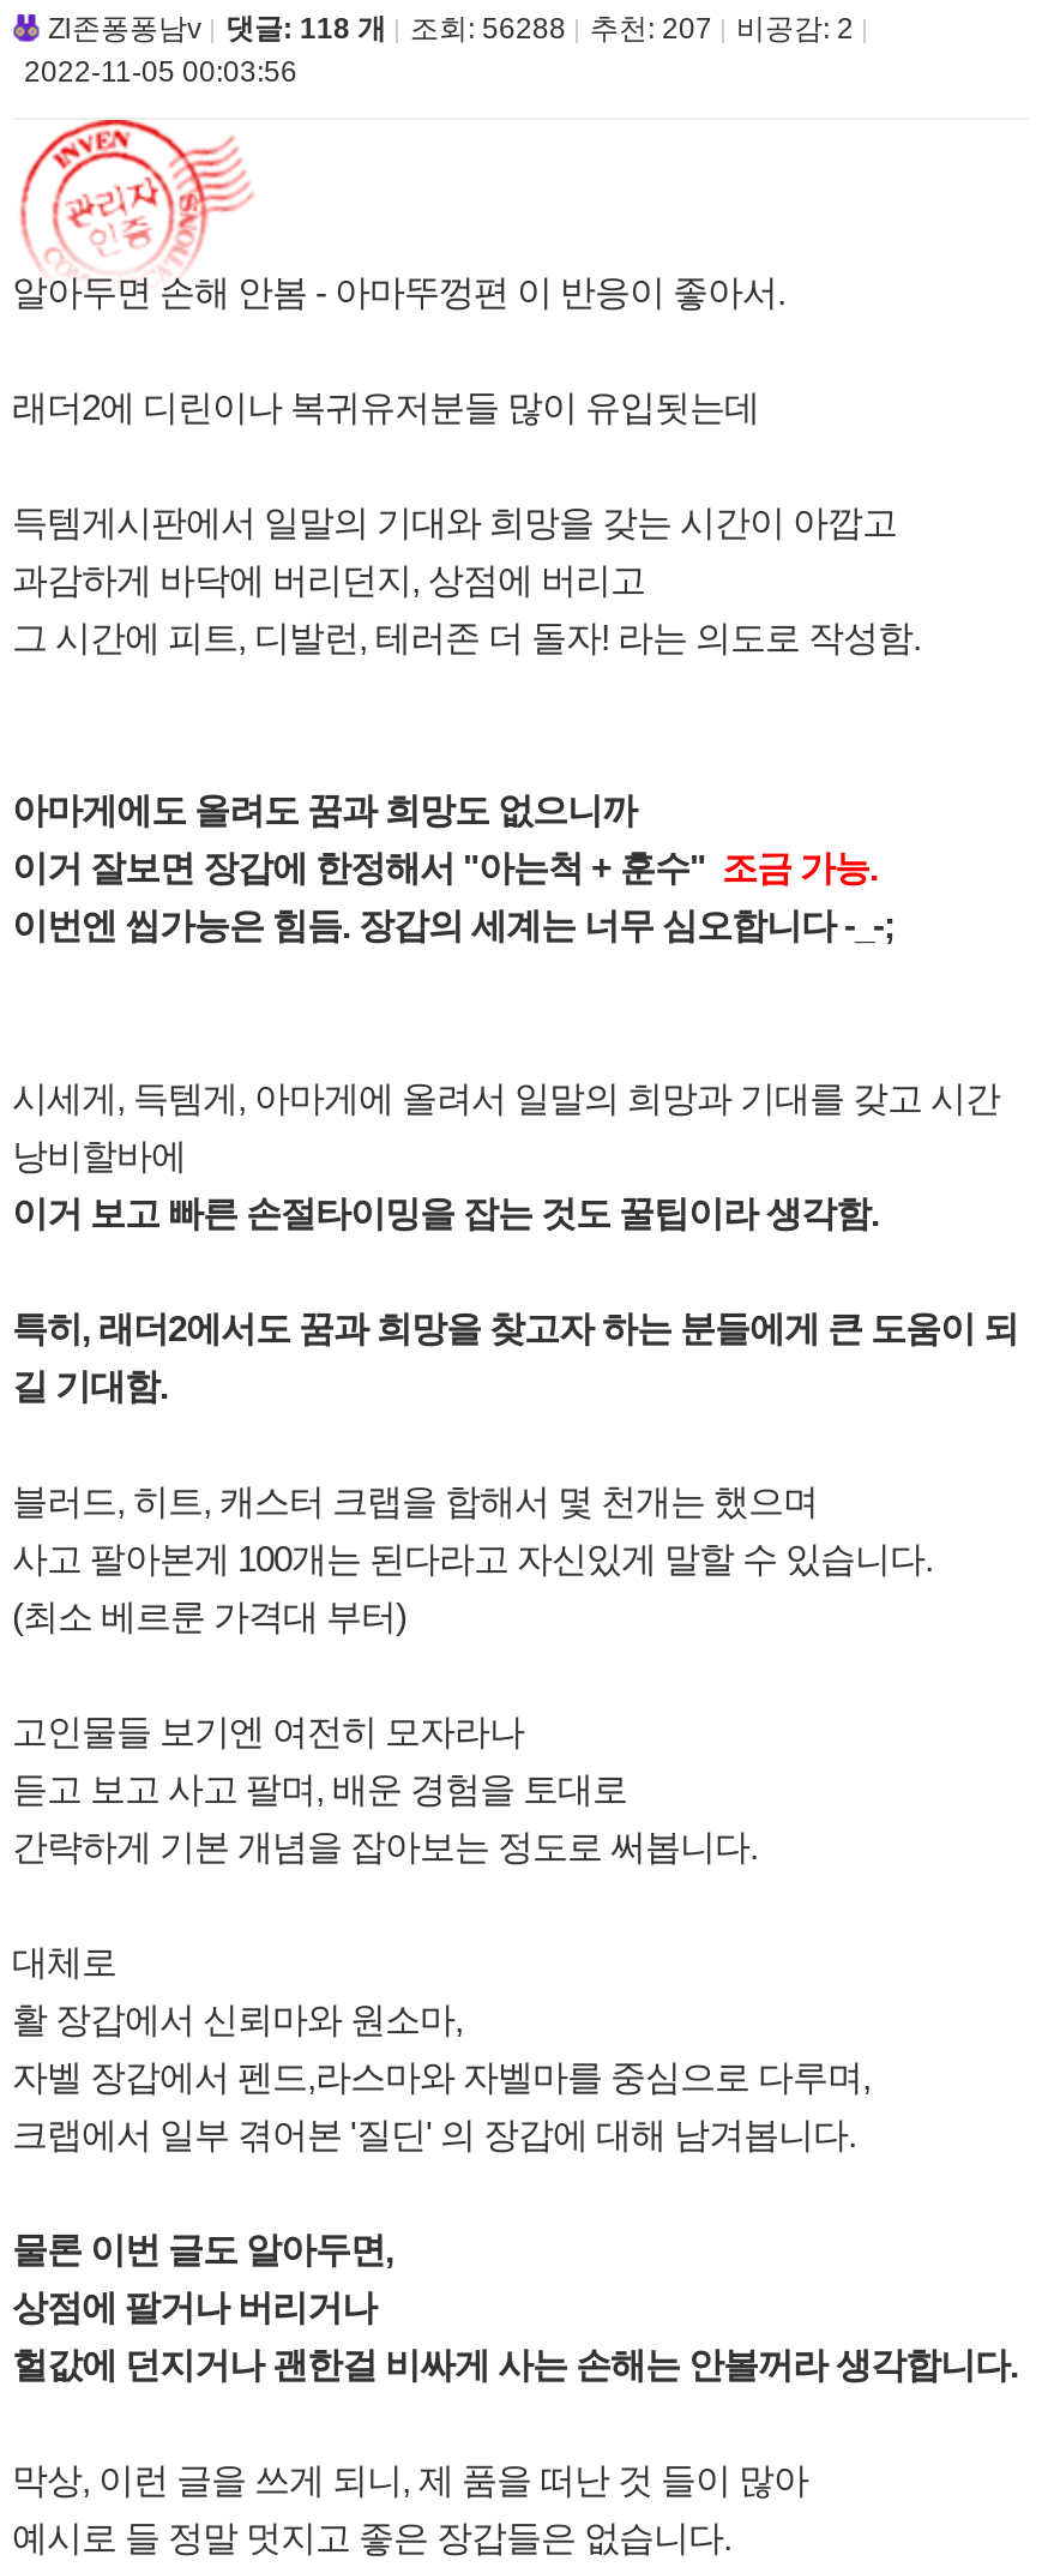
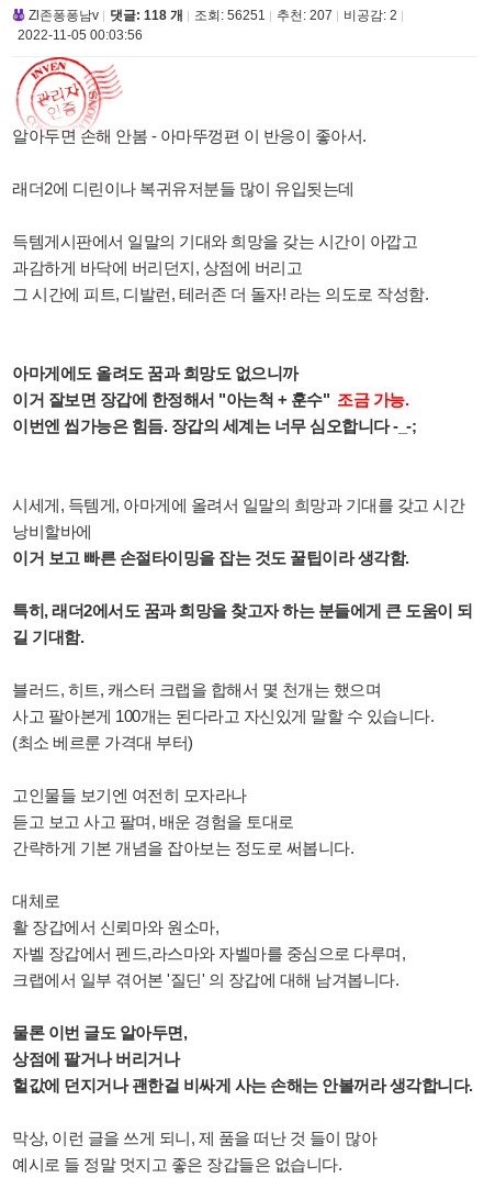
[410,12,566,46] 조회: 56288 -> [194,8,266,23] 조회: 56251

